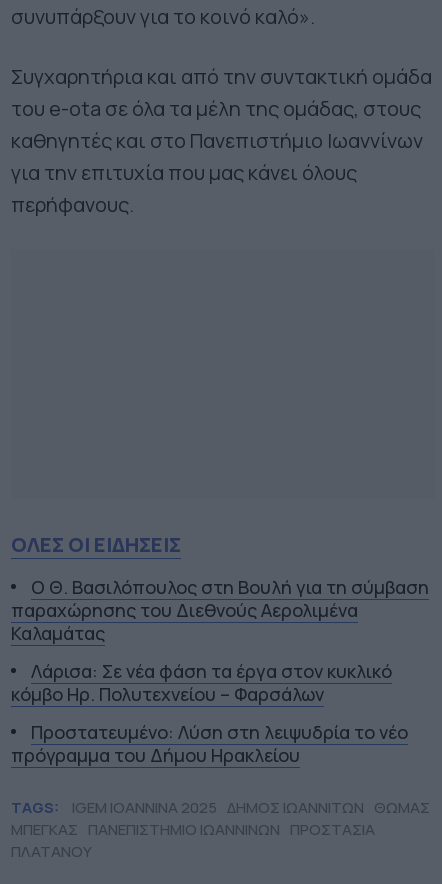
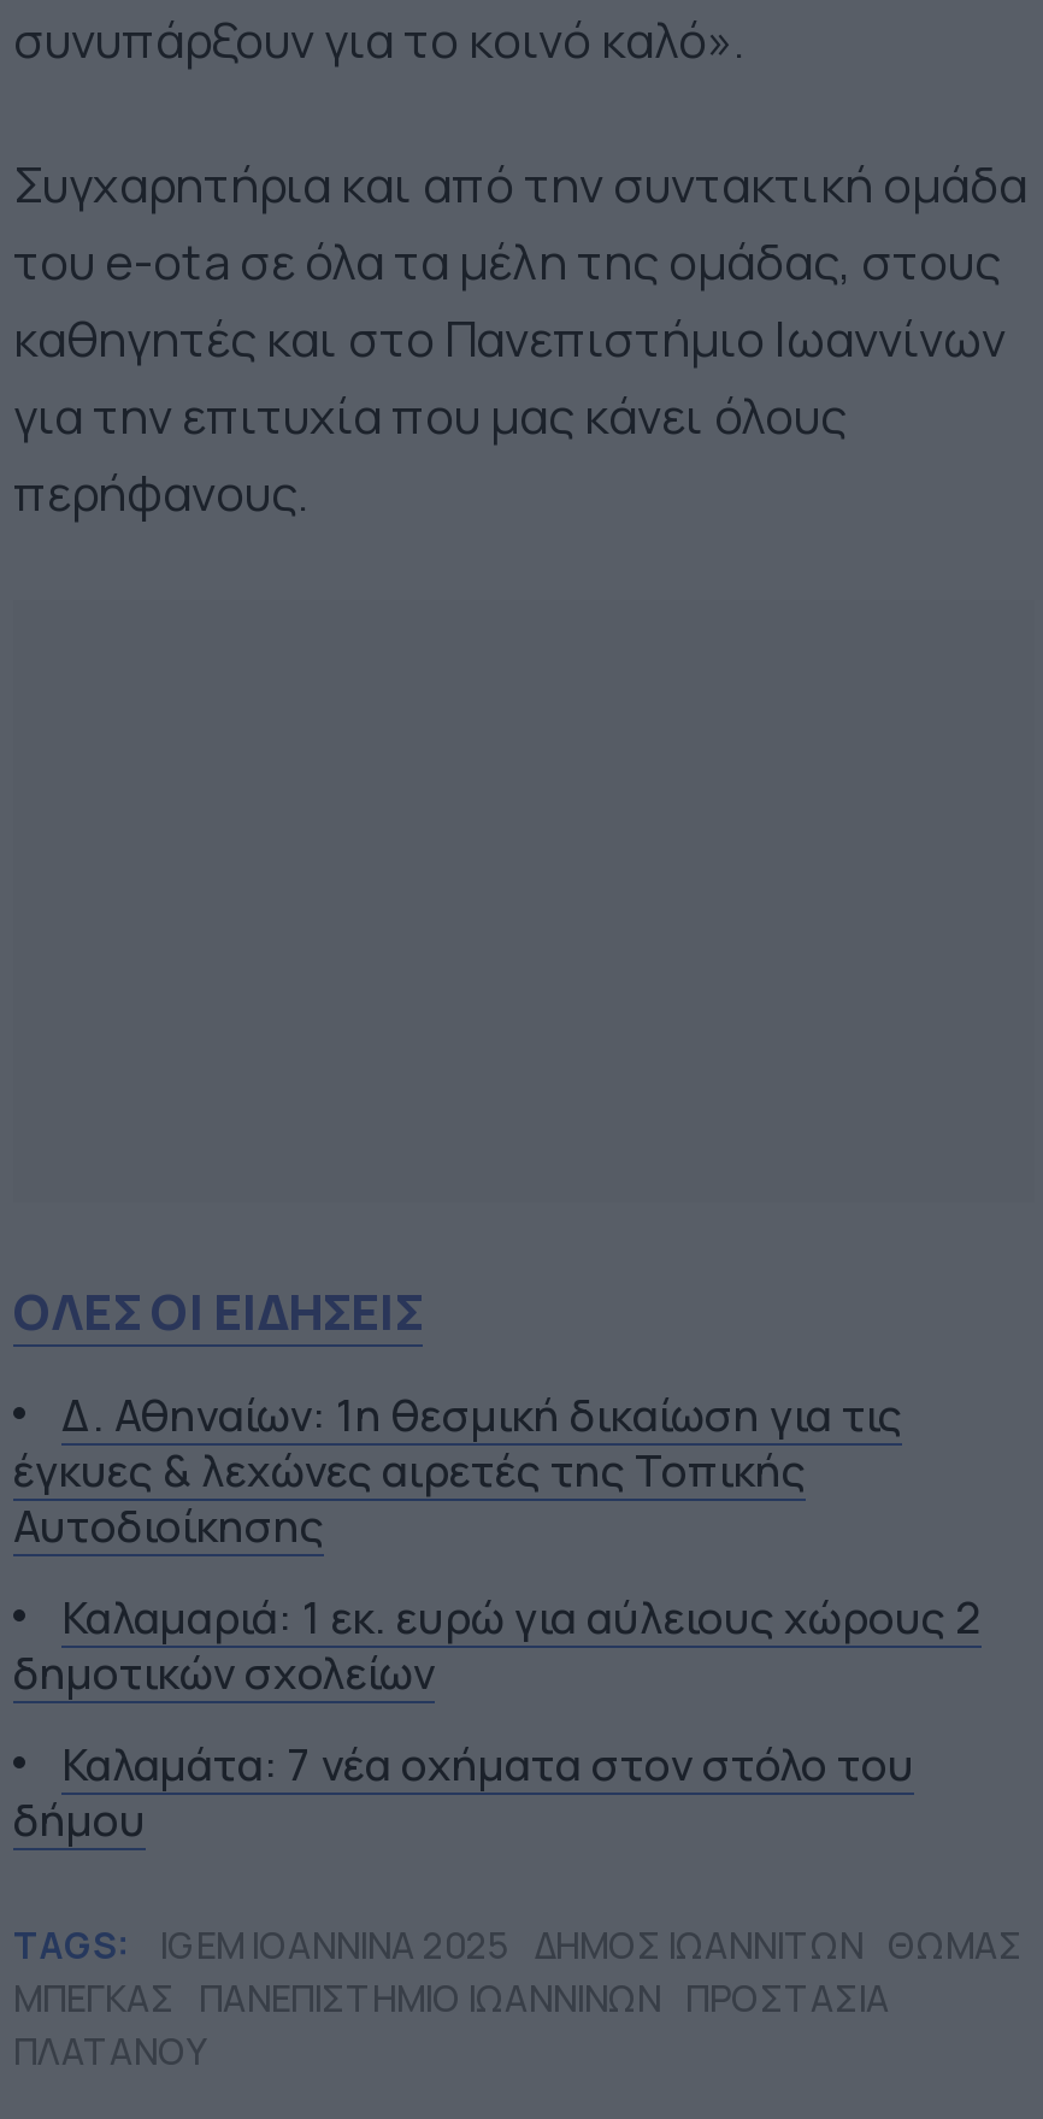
[11,575,429,645] Ο Θ. Βασιλόπουλος στη Βουλή για τη σύμβαση | παραχώρησης του Διεθνούς Αερολιμένα | Καλαμάτας -> [13,1385,902,1554] Δ. Αθηναίων: 1η θεσμική δικαίωση για τις | έγκυες & λεχώνες αιρετές της Τοπικής | Αυτοδιοίκησης
[11,659,392,706] Λάρισα: Σε νέα φάση τα έργα στον κυκλικό | κόμβο Ηρ. Πολυτεχνείου – Φαρσάλων -> [13,1588,982,1701] Καλαμαριά: 1 εκ. ευρώ για αύλειους χώρους 2 | δημοτικών σχολείων
[11,720,408,767] Πρoστατευμένο: Λύση στη λειψυδρία το νέο | πρόγραμμα του Δήμου Ηρακλείου -> [13,1735,914,1848] Καλαμάτα: 7 νέα οχήματα στον στόλο του | δήμου

